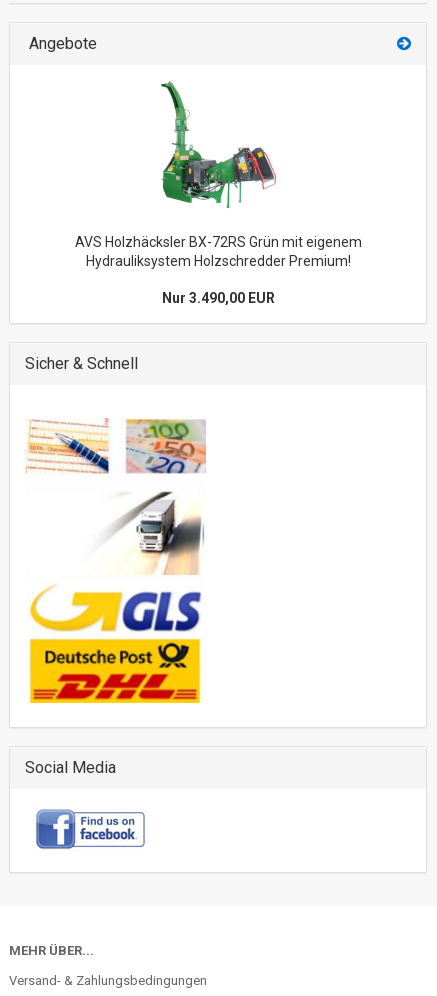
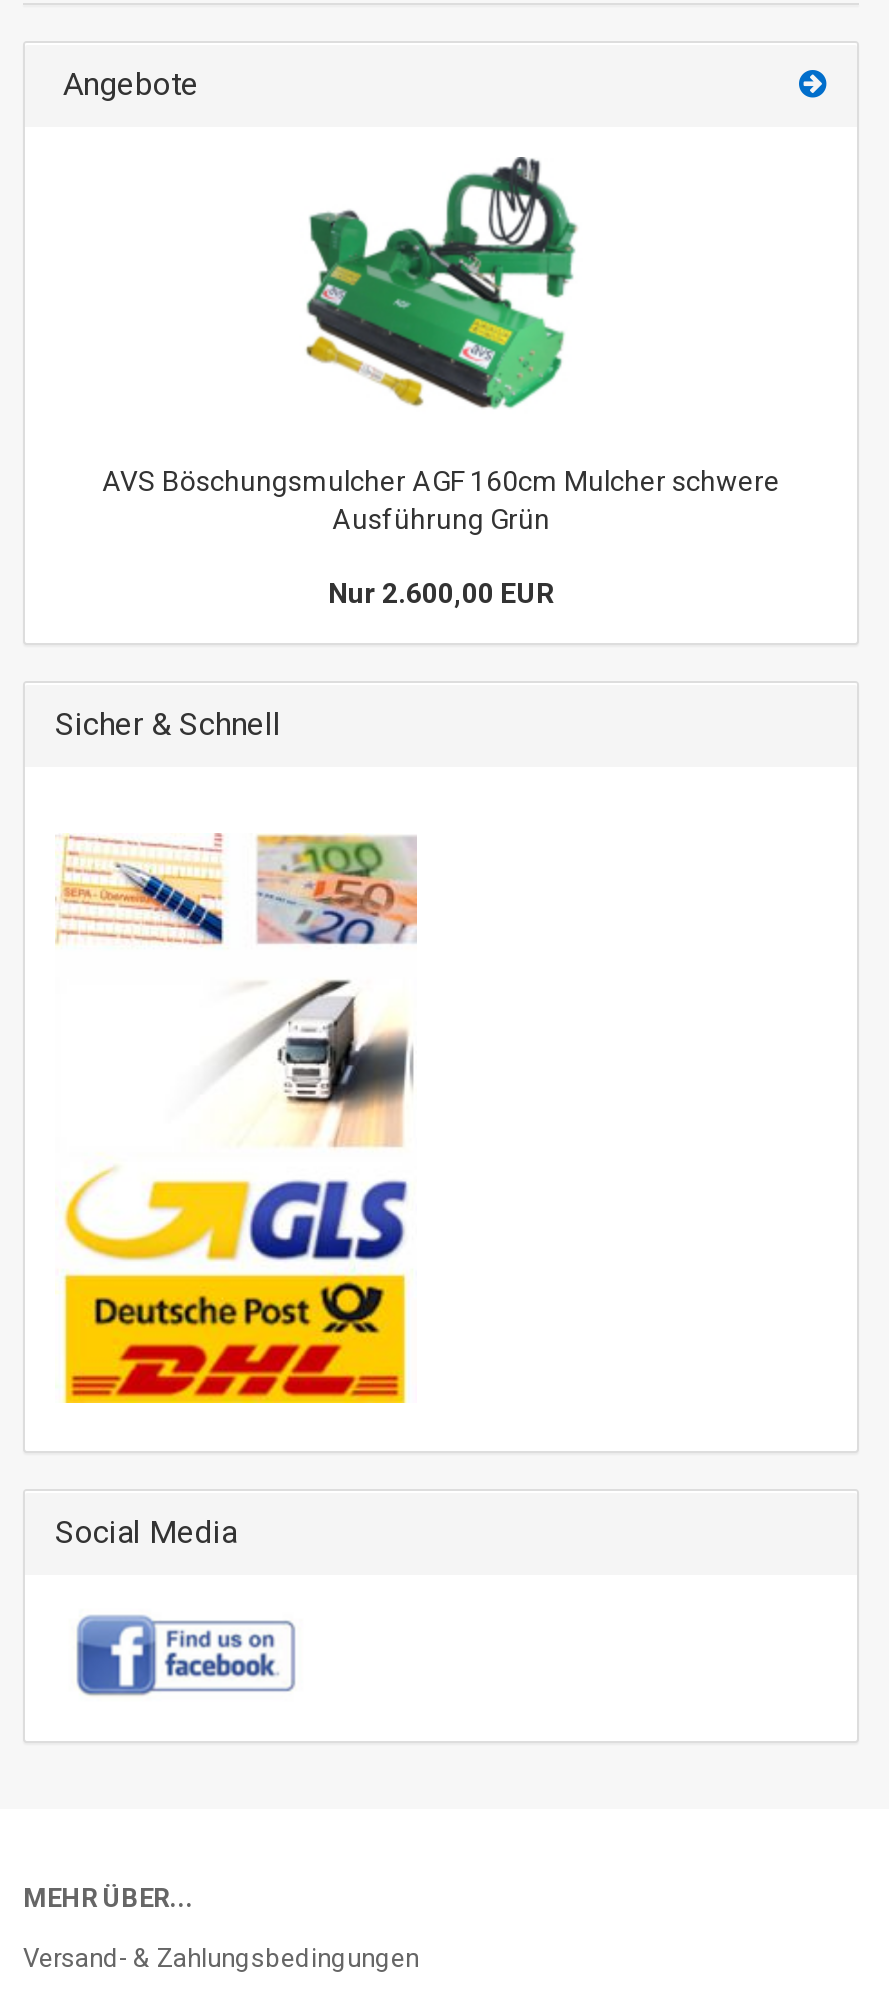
[74,80,361,269] [image] | AVS Holzhäcksler BX-72RS Grün mit eigenem | Hydrauliksystem Holzschredder Premium! -> [102,155,780,535] [image] | AVS Böschungsmulcher AGF 160cm Mulcher schwere | Ausführung Grün
[161,290,274,306] Nur 3.490,00 EUR -> [328,577,554,609] Nur 2.600,00 EUR

